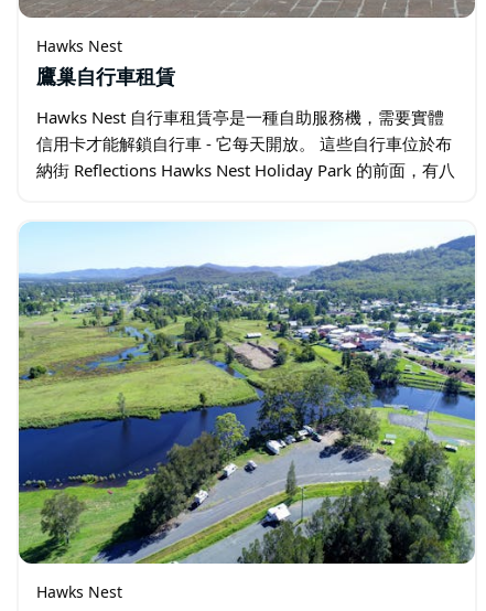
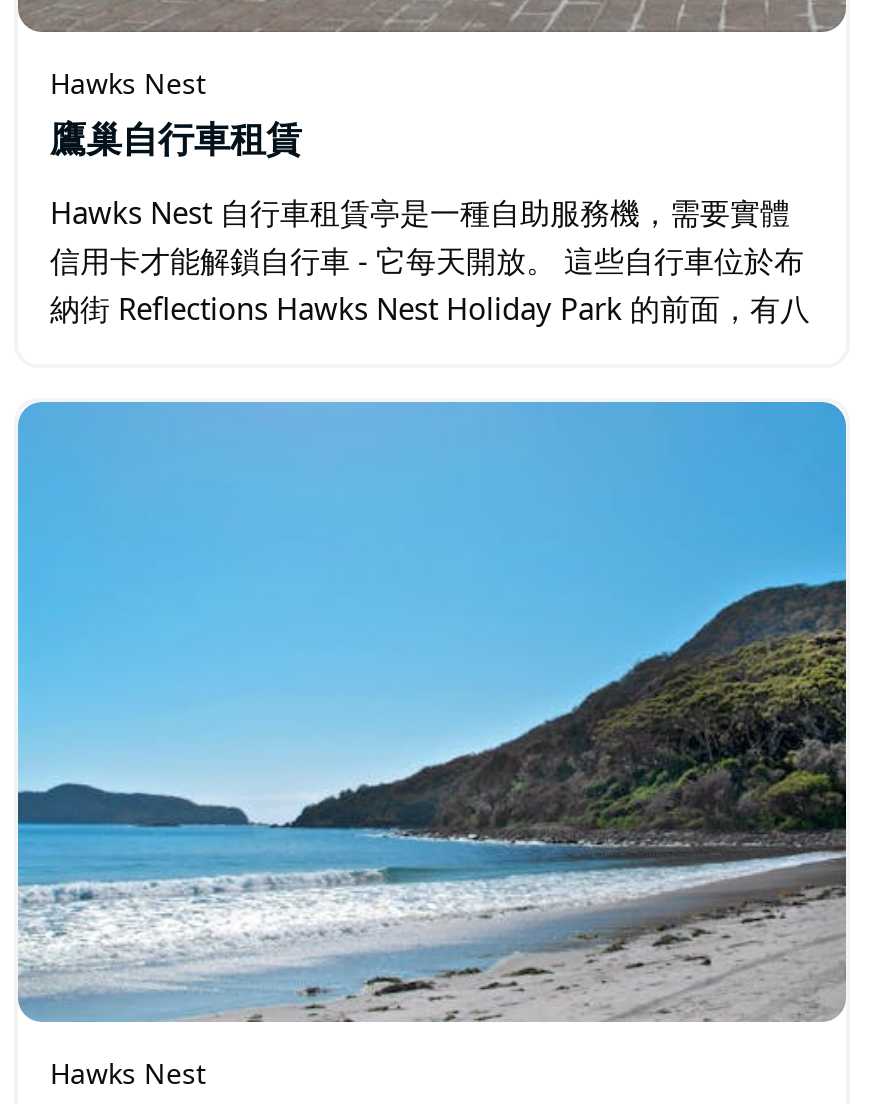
[18,222,476,565] [image] -> [16,400,848,1024] [image]

